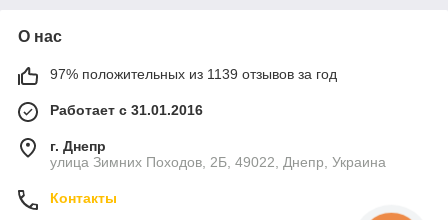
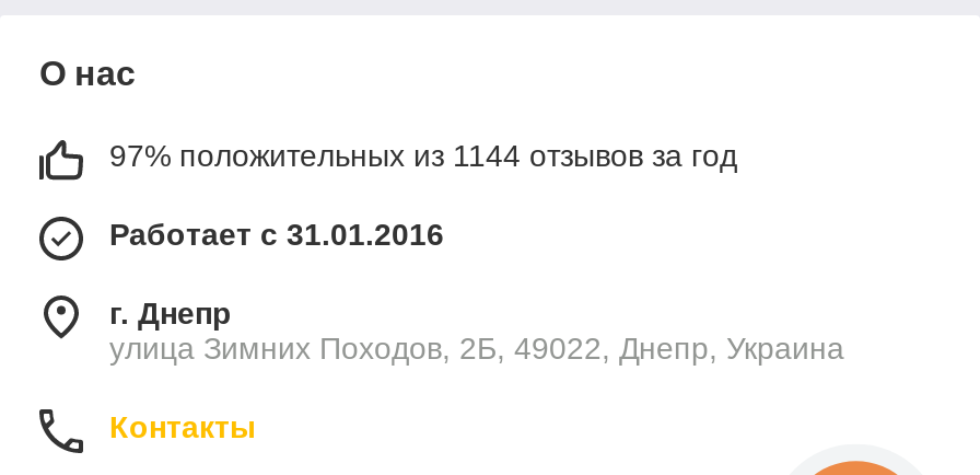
[50,66,337,82] 97% положительных из 1139 отзывов за год -> [109,137,737,172] 97% положительных из 1144 отзывов за год

